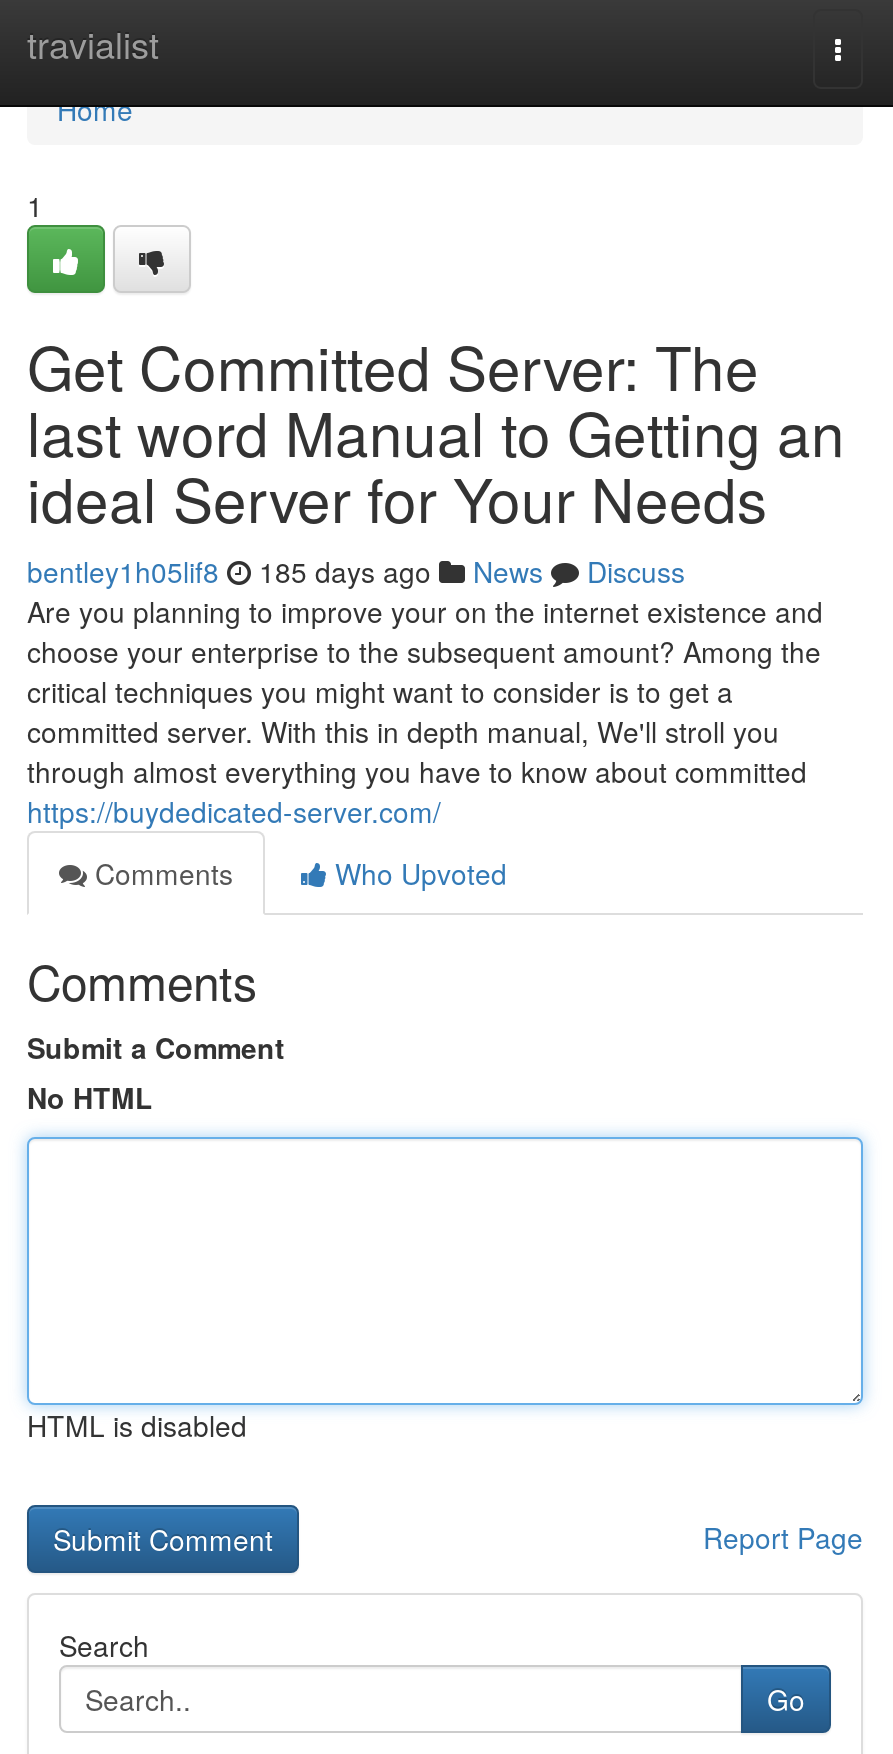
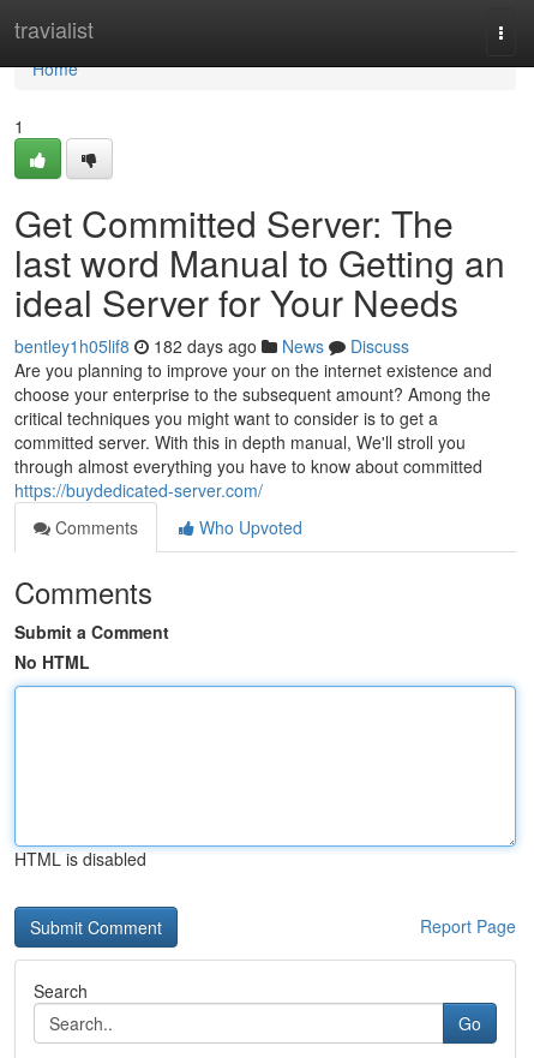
[27,551,685,591] bentley1h05lif8 185 days ago News Discuss -> [14,334,409,358] bentley1h05lif8 182 days ago News Discuss

